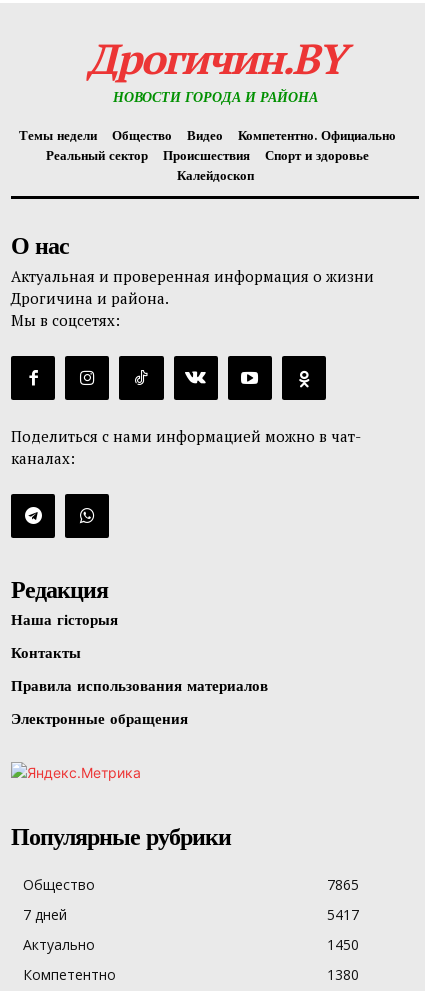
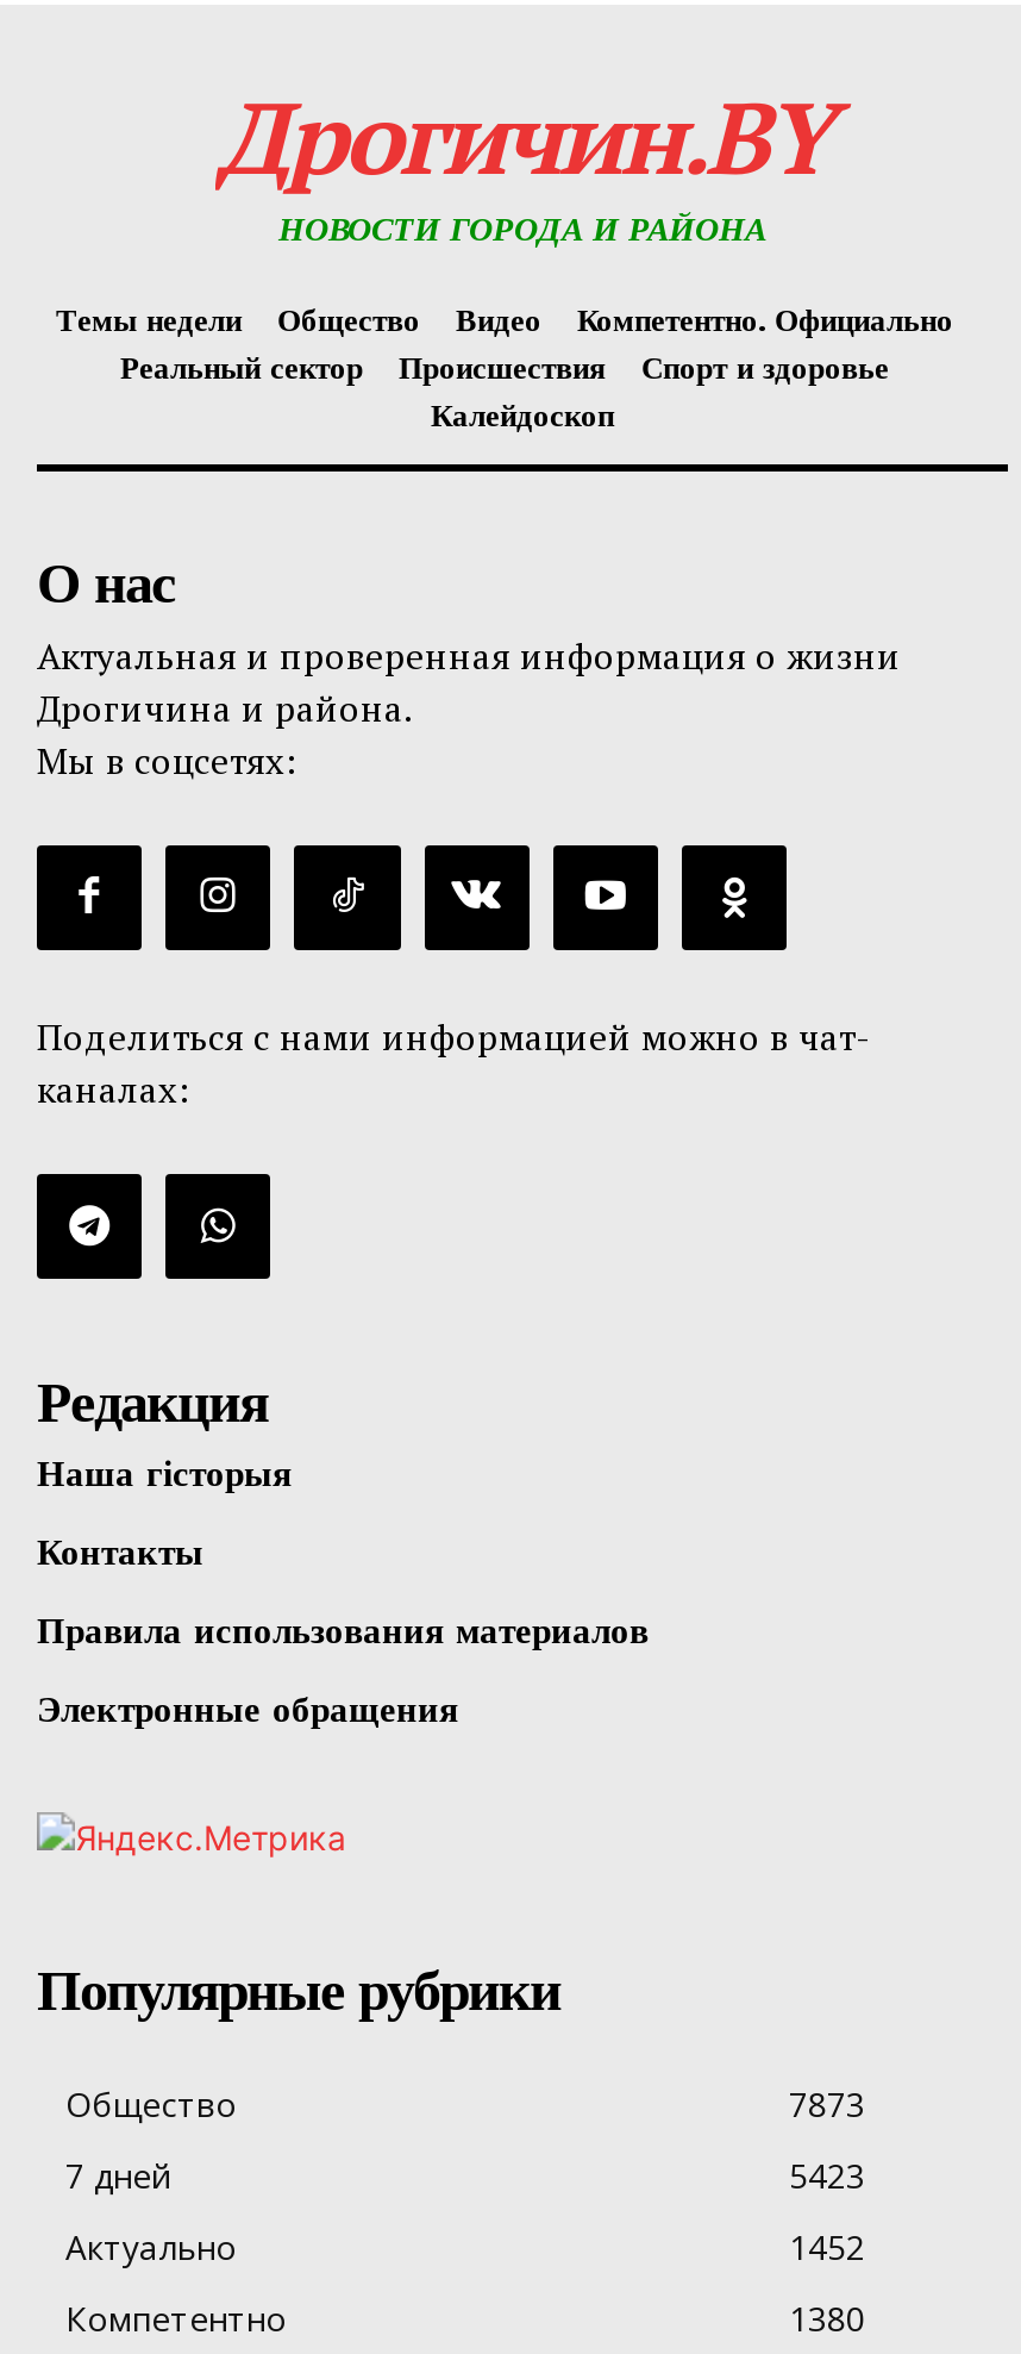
[327,875,359,894] 7865 -> [789,2082,865,2127] 7873
[327,905,359,924] 5417 -> [789,2153,865,2199] 5423
[327,935,359,954] 1450 -> [789,2225,865,2270] 1452

